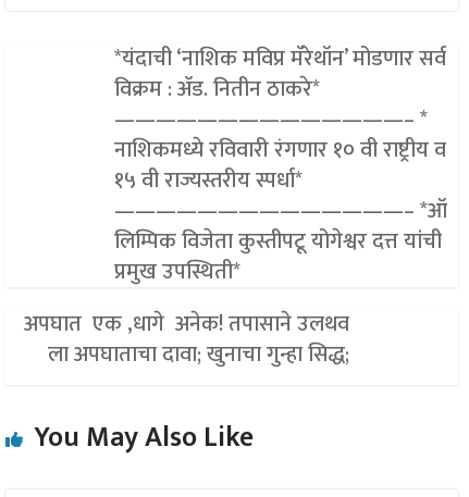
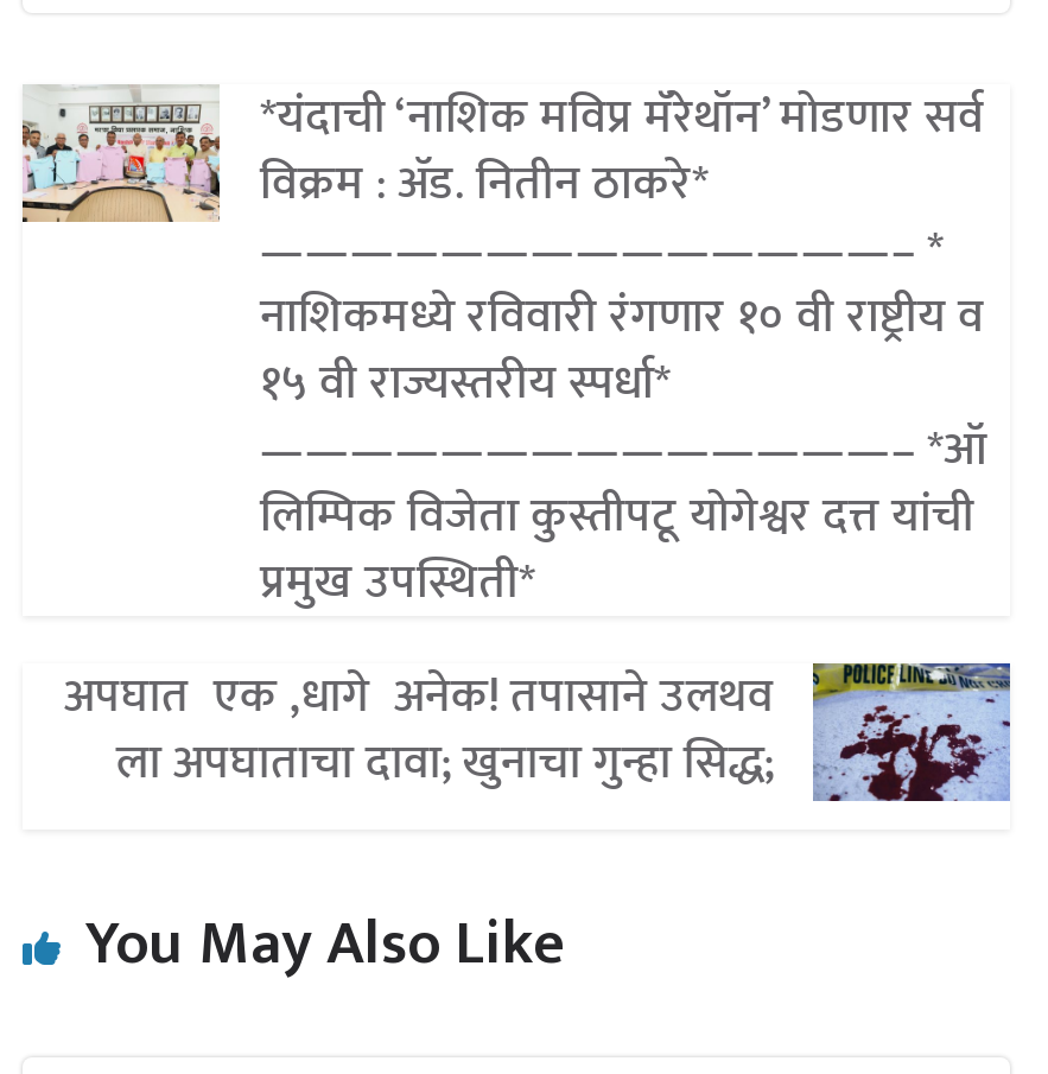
none -> [20,84,222,224] [image]
none -> [811,661,1012,803] [image]

